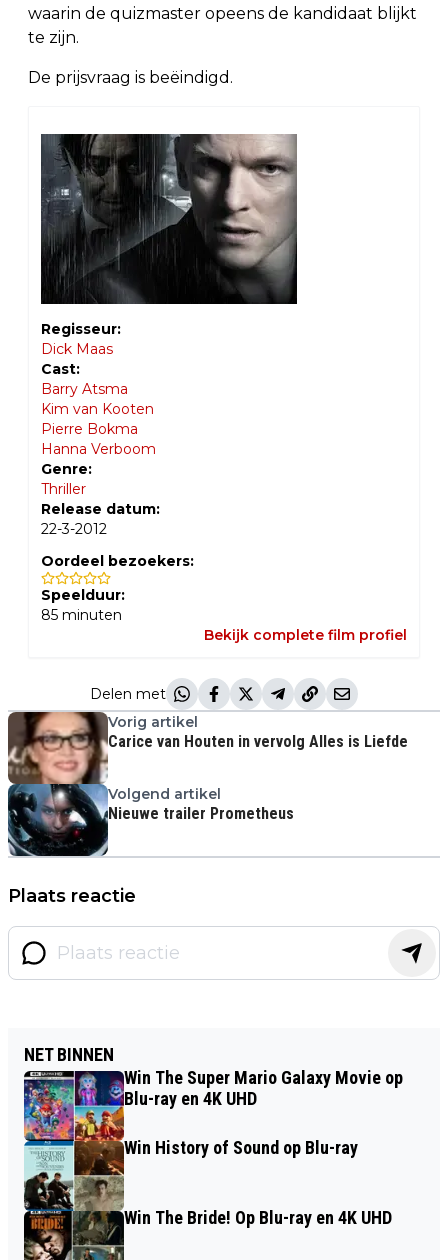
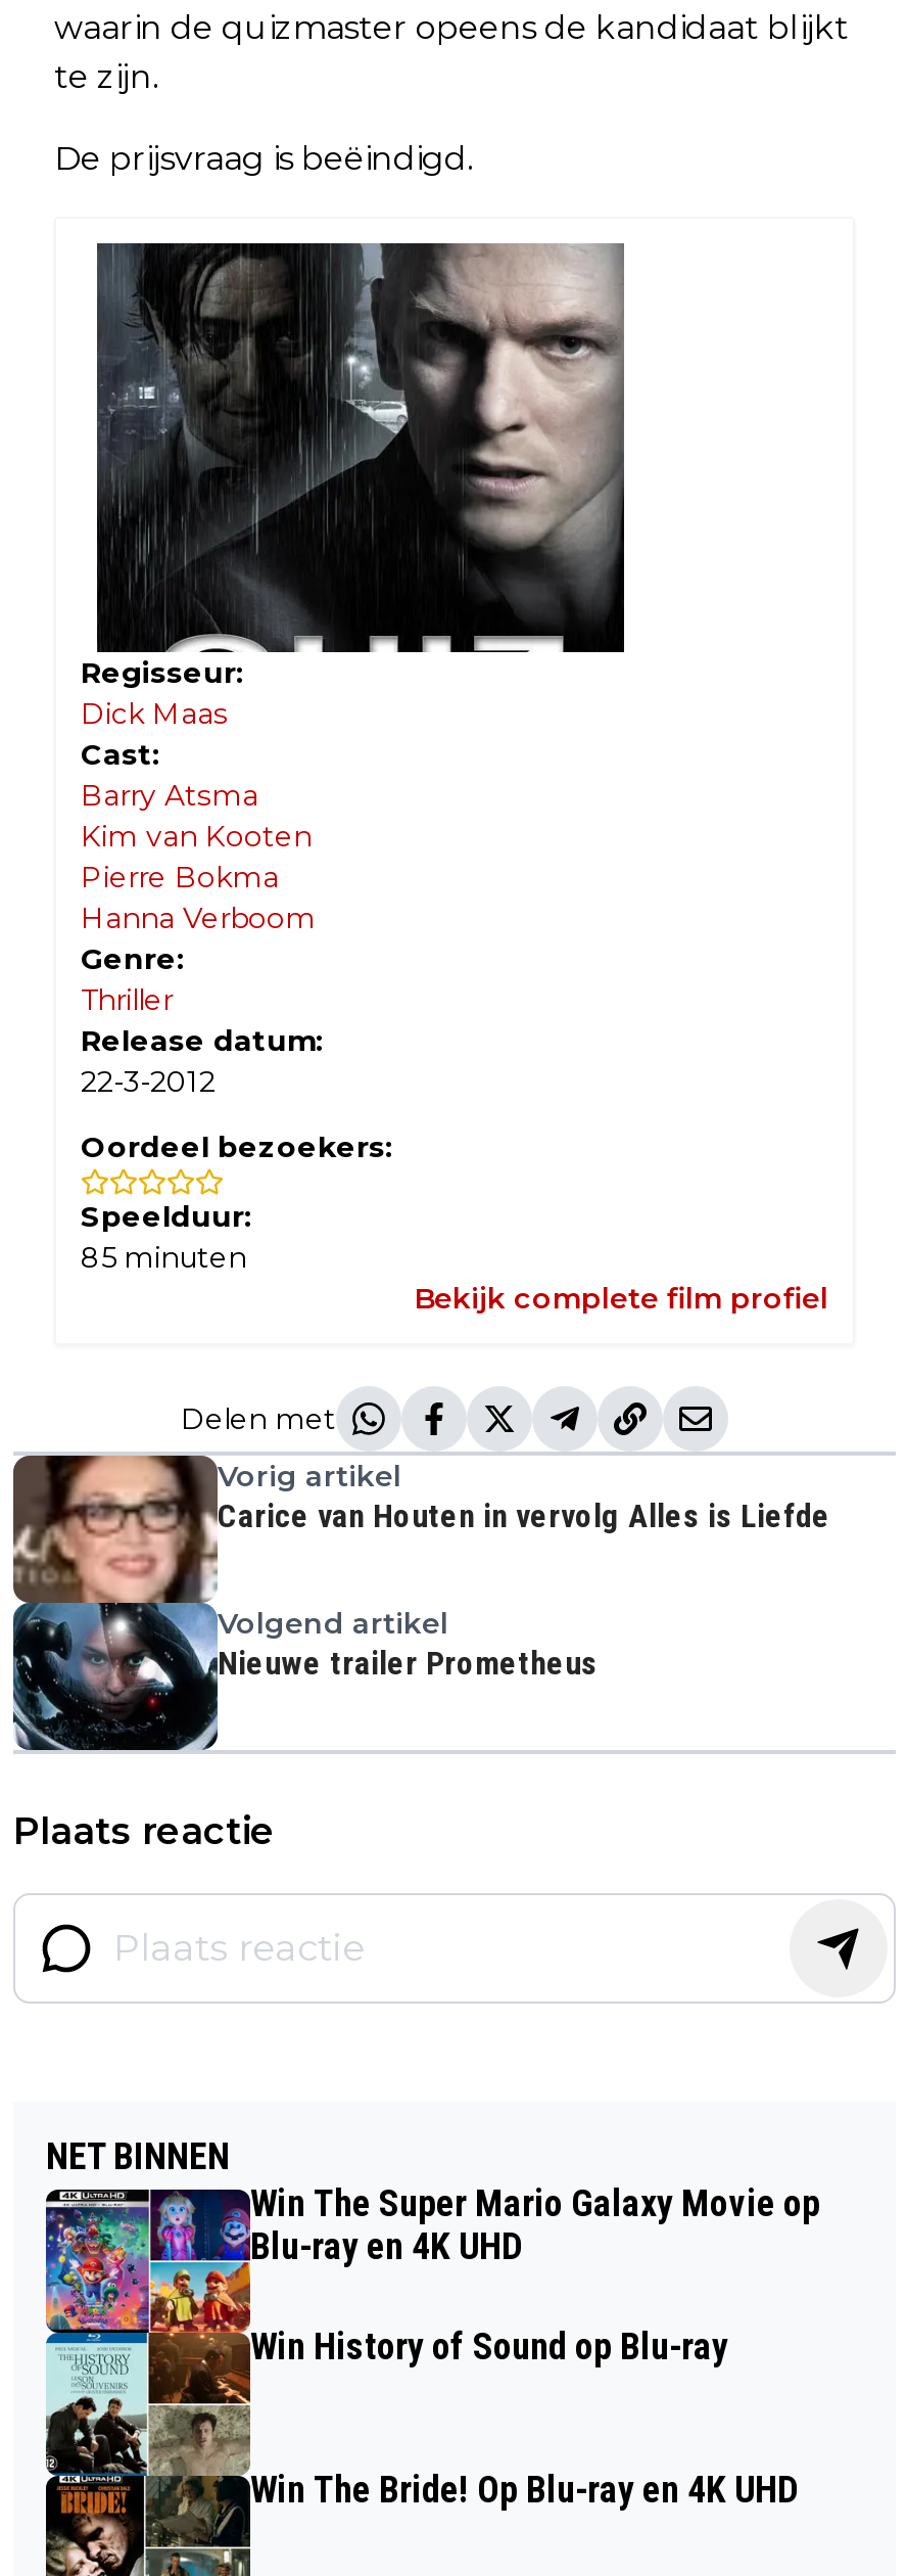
[40,119,307,319] [image] -> [81,241,626,654] [image]

